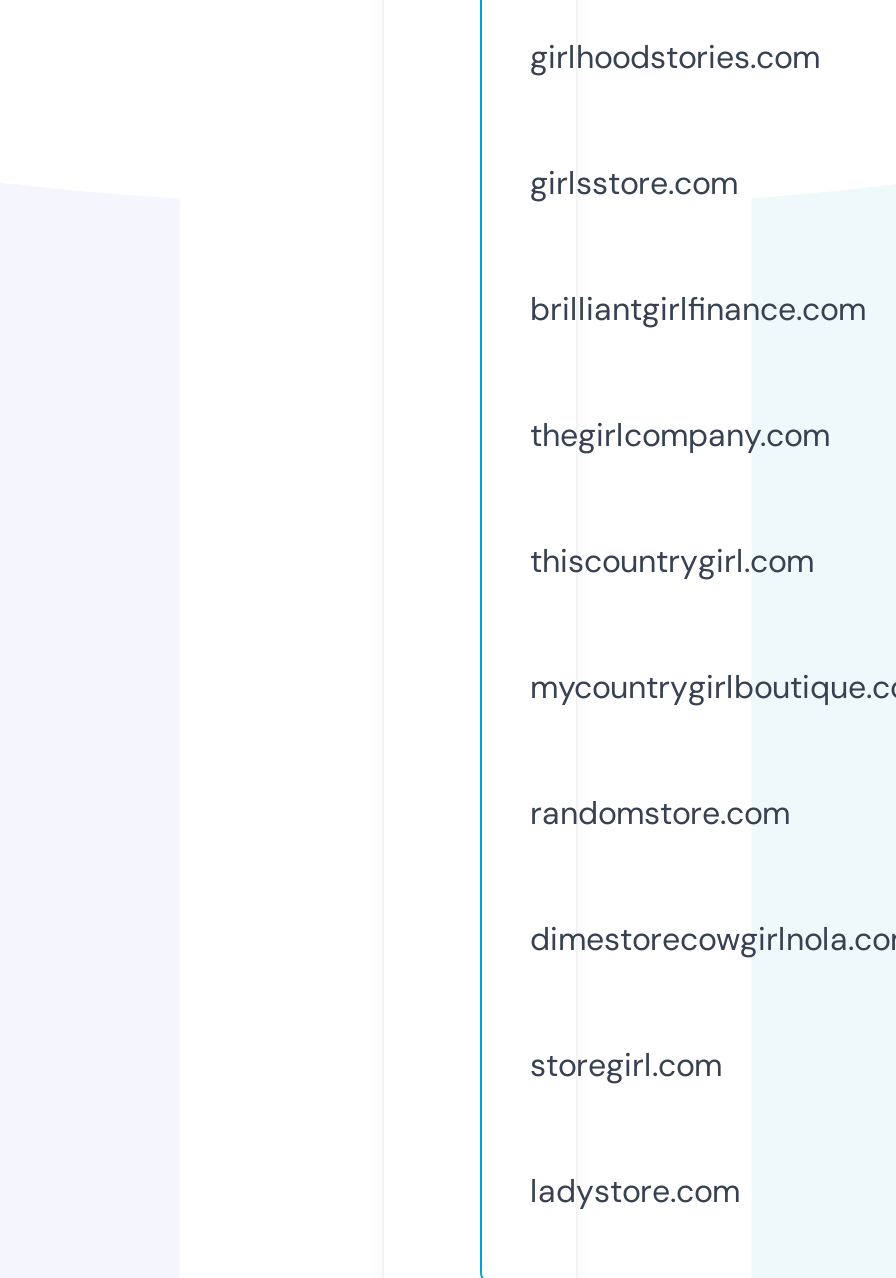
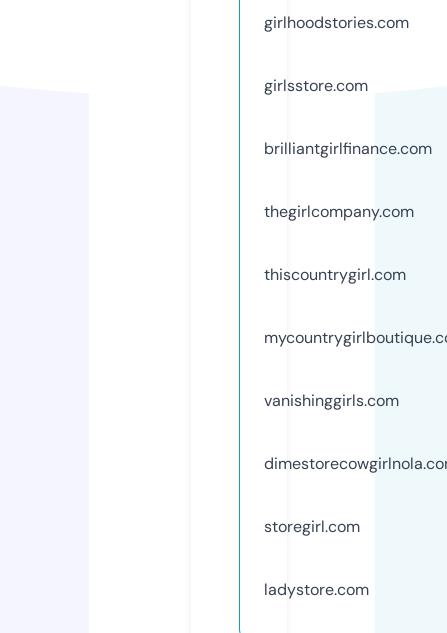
[530,792,790,834] randomstore.com -> [264,390,399,411] vanishinggirls.com

